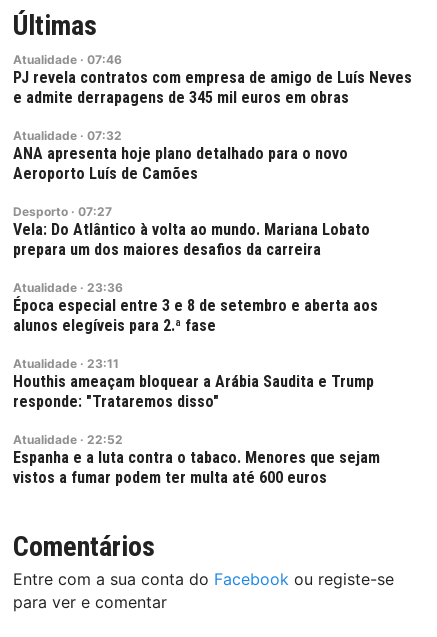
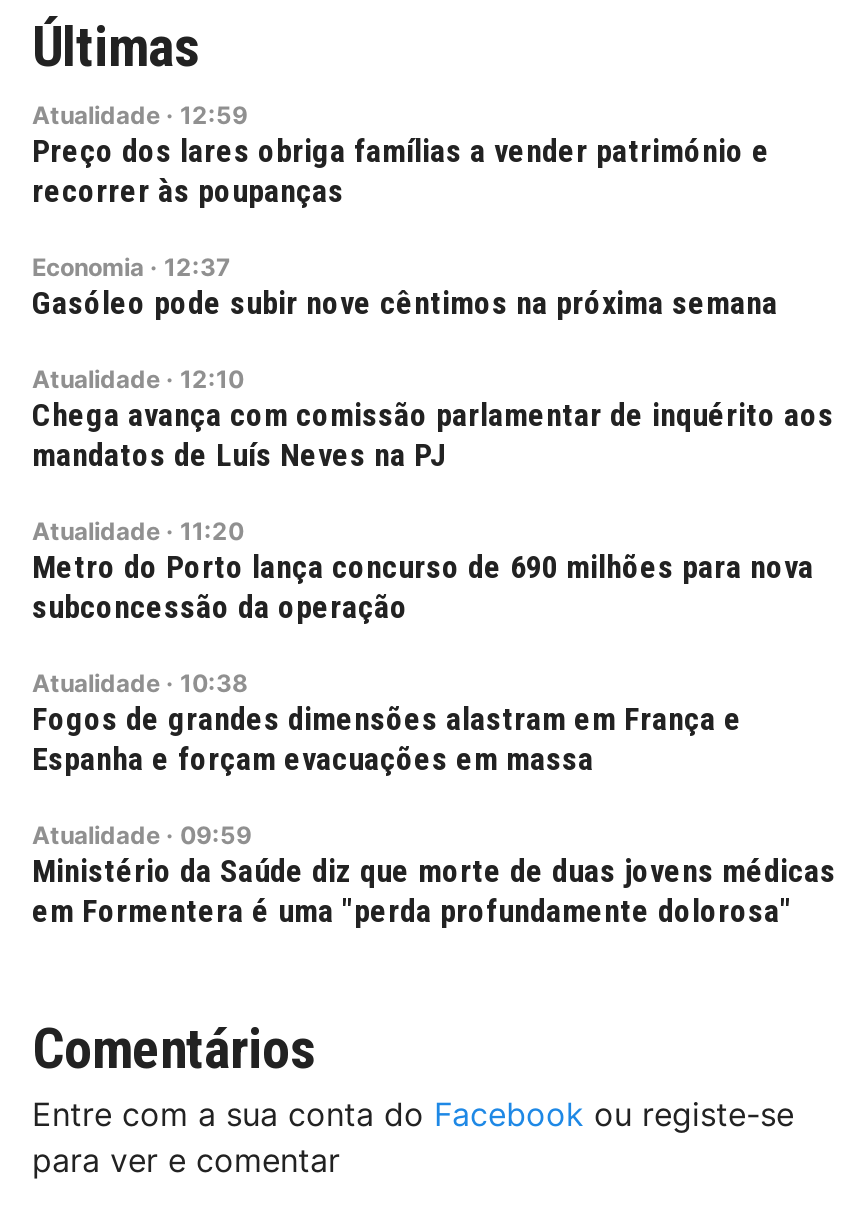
[13,52,412,107] Atualidade · 07:46 | PJ revela contratos com empresa de amigo de Luís Neves | e admite derrapagens de 345 mil euros em obras -> [32,100,770,210] Atualidade · 12:59 | Preço dos lares obriga famílias a vender património e | recorrer às poupanças
[13,128,348,183] Atualidade · 07:32 | ANA apresenta hoje plano detalhado para o novo | Aeroporto Luís de Camões -> [32,252,778,322] Economia · 12:37 | Gasóleo pode subir nove cêntimos na próxima semana
[13,204,370,259] Desporto · 07:27 | Vela: Do Atlântico à volta ao mundo. Mariana Lobato | prepara um dos maiores desafios da carreira -> [32,364,834,474] Atualidade · 12:10 | Chega avança com comissão parlamentar de inquérito aos | mandatos de Luís Neves na PJ
[13,280,378,335] Atualidade · 23:36 | Época especial entre 3 e 8 de setembro e aberta aos | alunos elegíveis para 2.ª fase -> [32,516,814,626] Atualidade · 11:20 | Metro do Porto lança concurso de 690 milhões para nova | subconcessão da operação
[13,356,374,411] Atualidade · 23:11 | Houthis ameaçam bloquear a Arábia Saudita e Trump | responde: "Trataremos disso" -> [32,668,742,778] Atualidade · 10:38 | Fogos de grandes dimensões alastram em França e | Espanha e forçam evacuações em massa
[13,432,380,487] Atualidade · 22:52 | Espanha e a luta contra o tabaco. Menores que sejam | vistos a fumar podem ter multa até 600 euros -> [32,820,836,930] Atualidade · 09:59 | Ministério da Saúde diz que morte de duas jovens médicas | em Formentera é uma "perda profundamente dolorosa"

